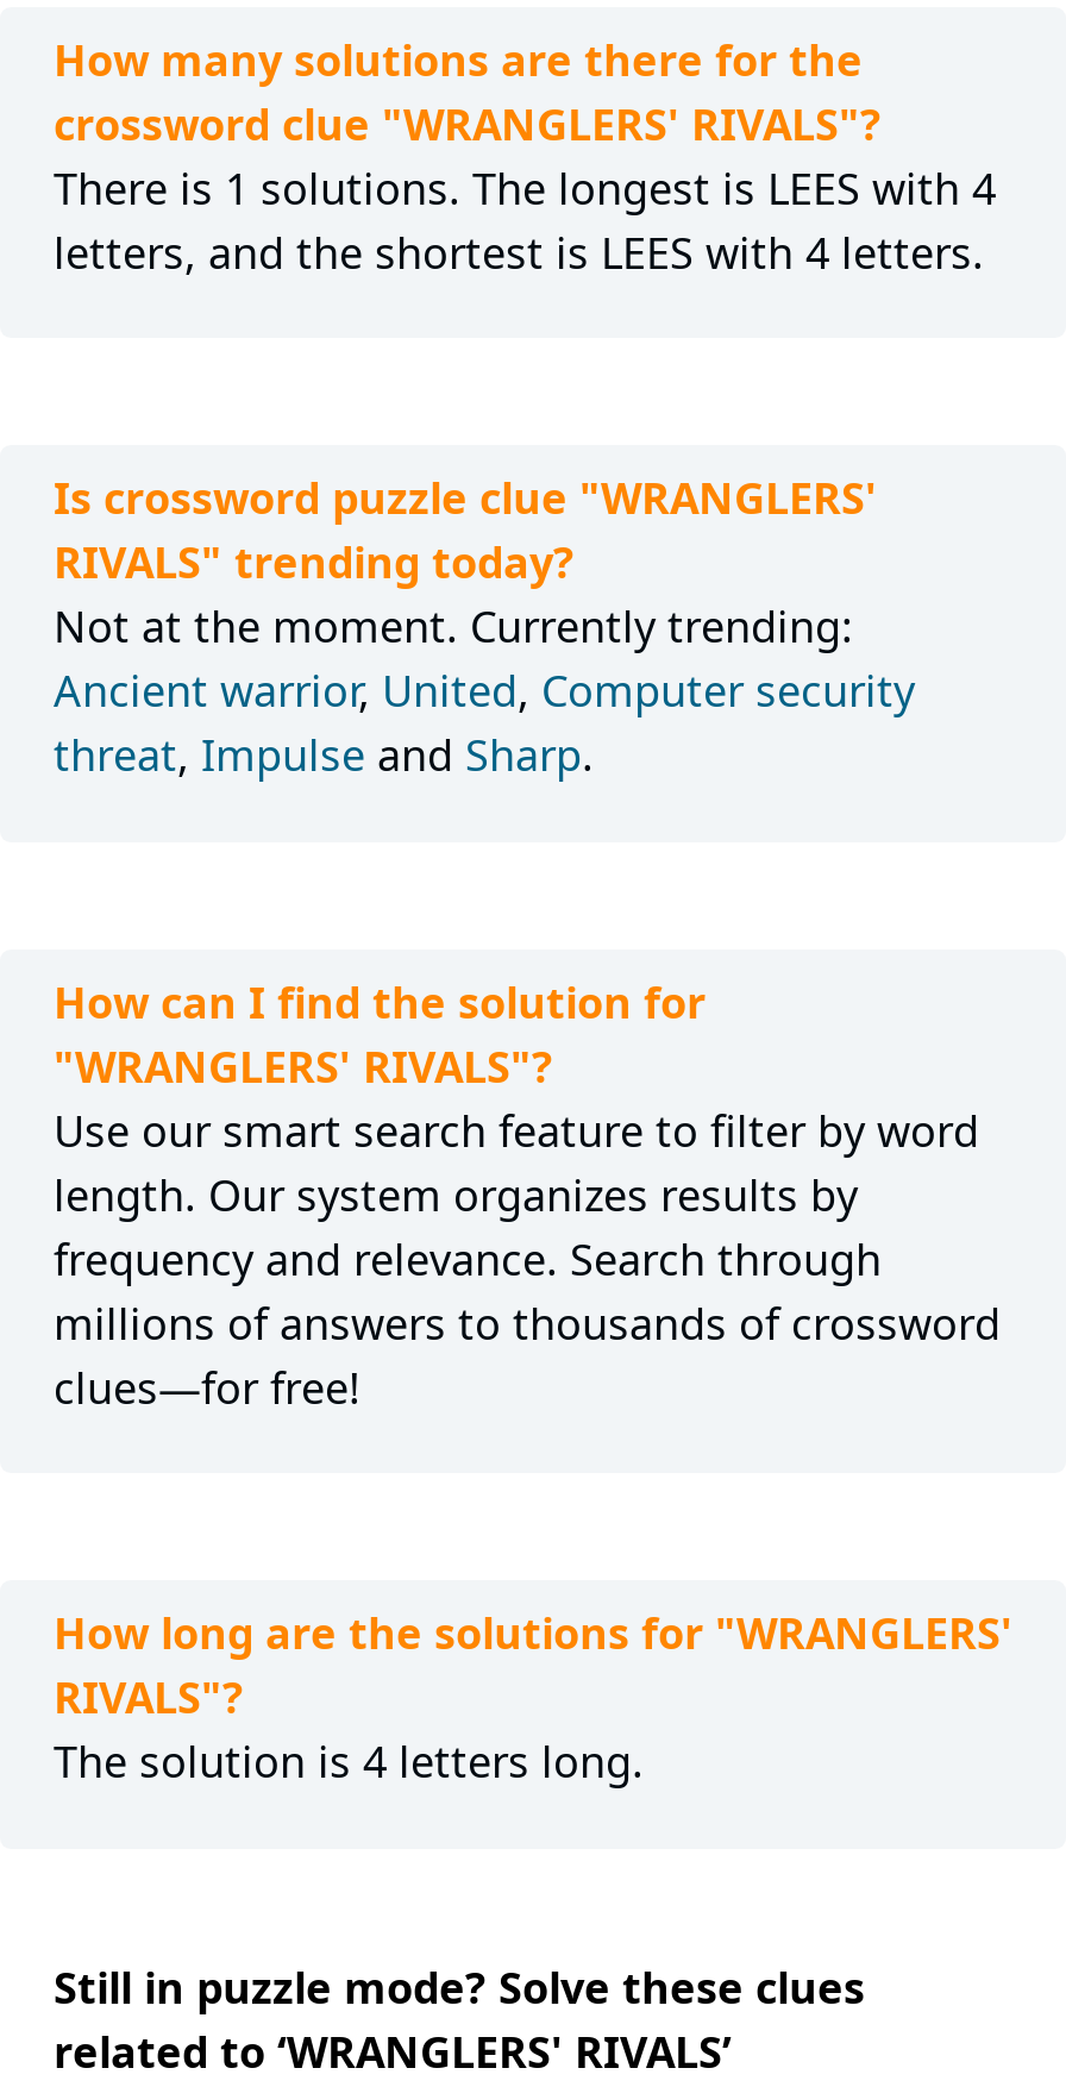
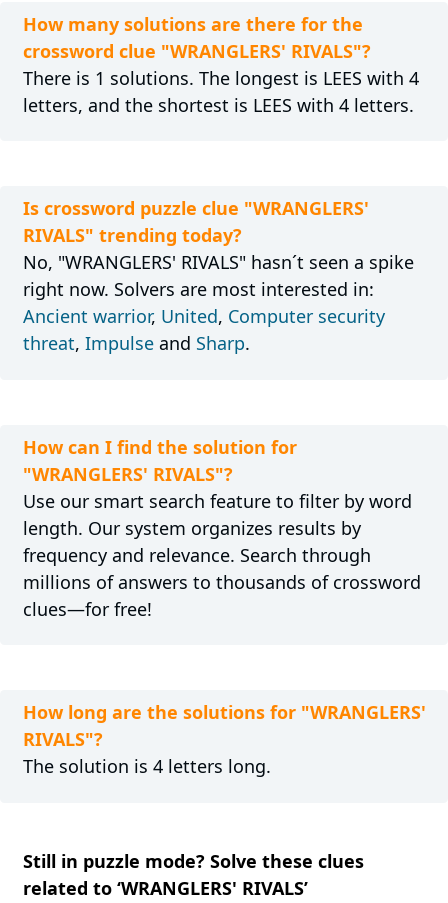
[54,597,853,654] Not at the moment. Currently trending: -> [22,250,413,301] No, "WRANGLERS' RIVALS" hasn´t seen a spike | right now. Solvers are most interested in:

